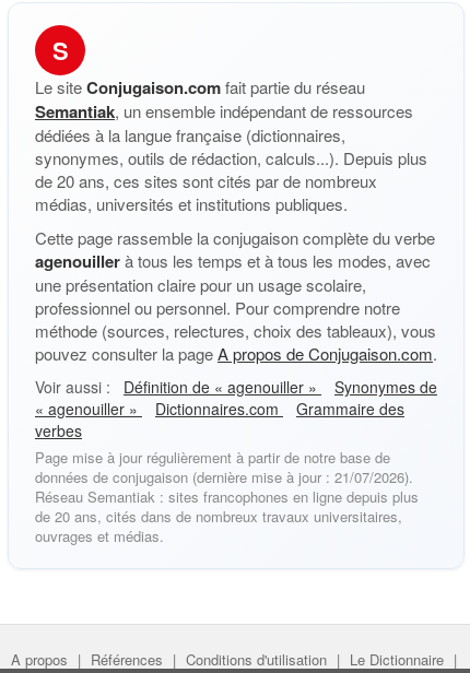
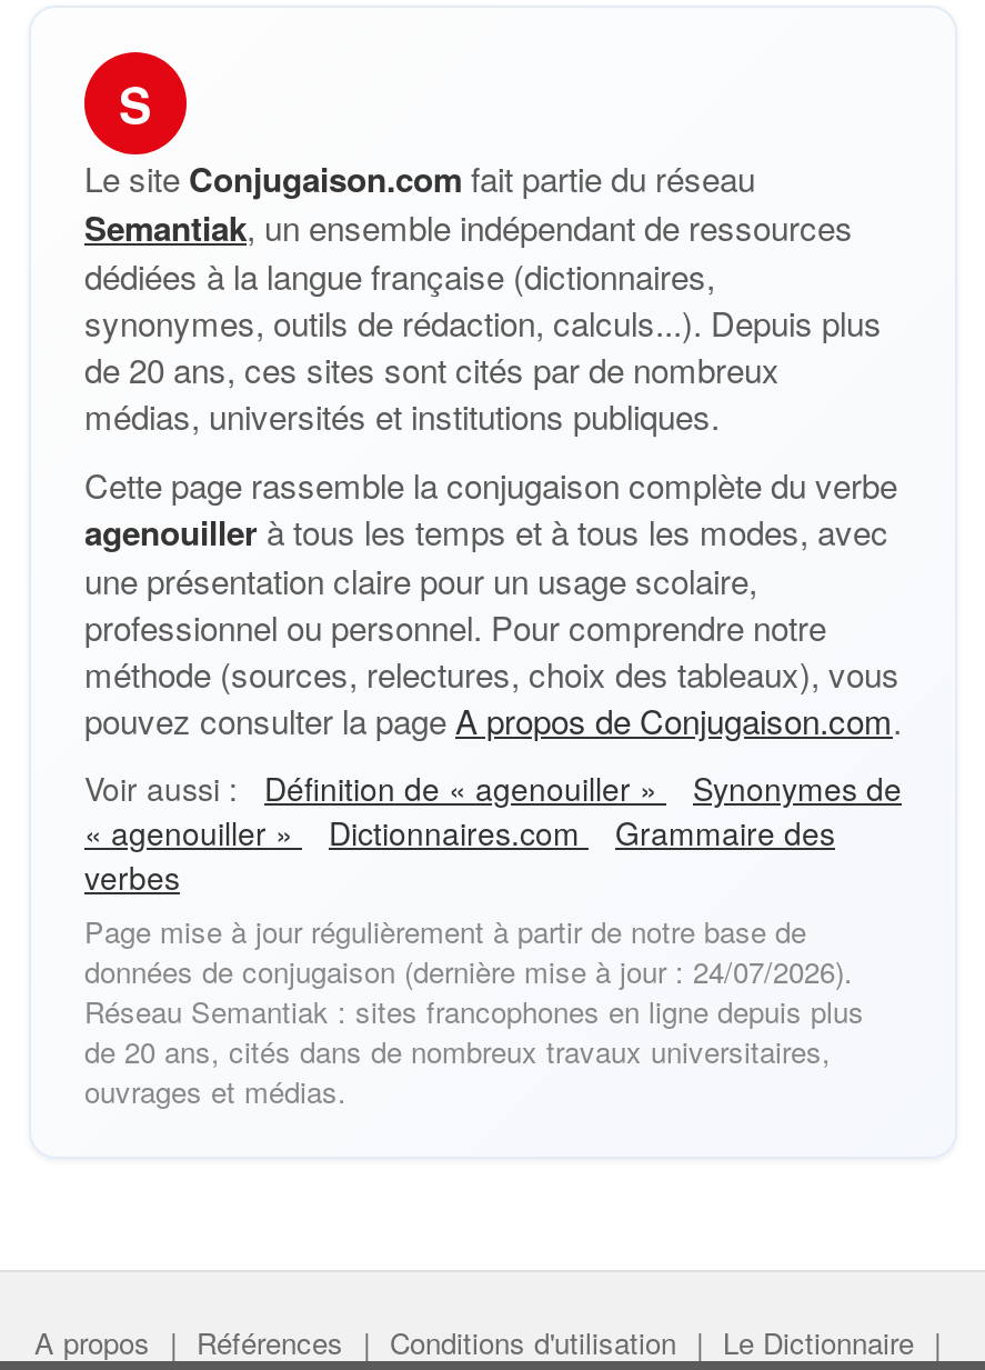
[35,467,413,487] données de conjugaison (dernière mise à jour : 21/07/2026). -> [84,950,853,992] données de conjugaison (dernière mise à jour : 24/07/2026).

